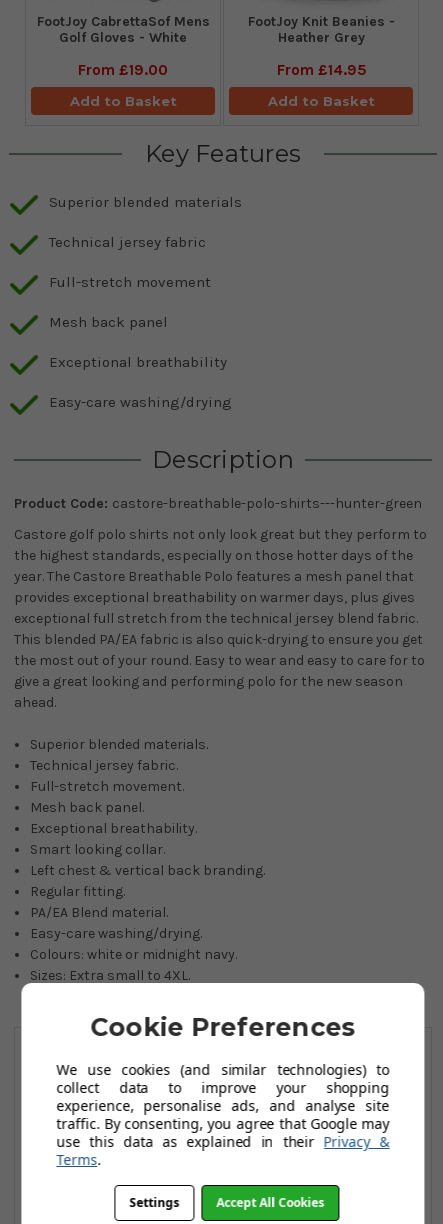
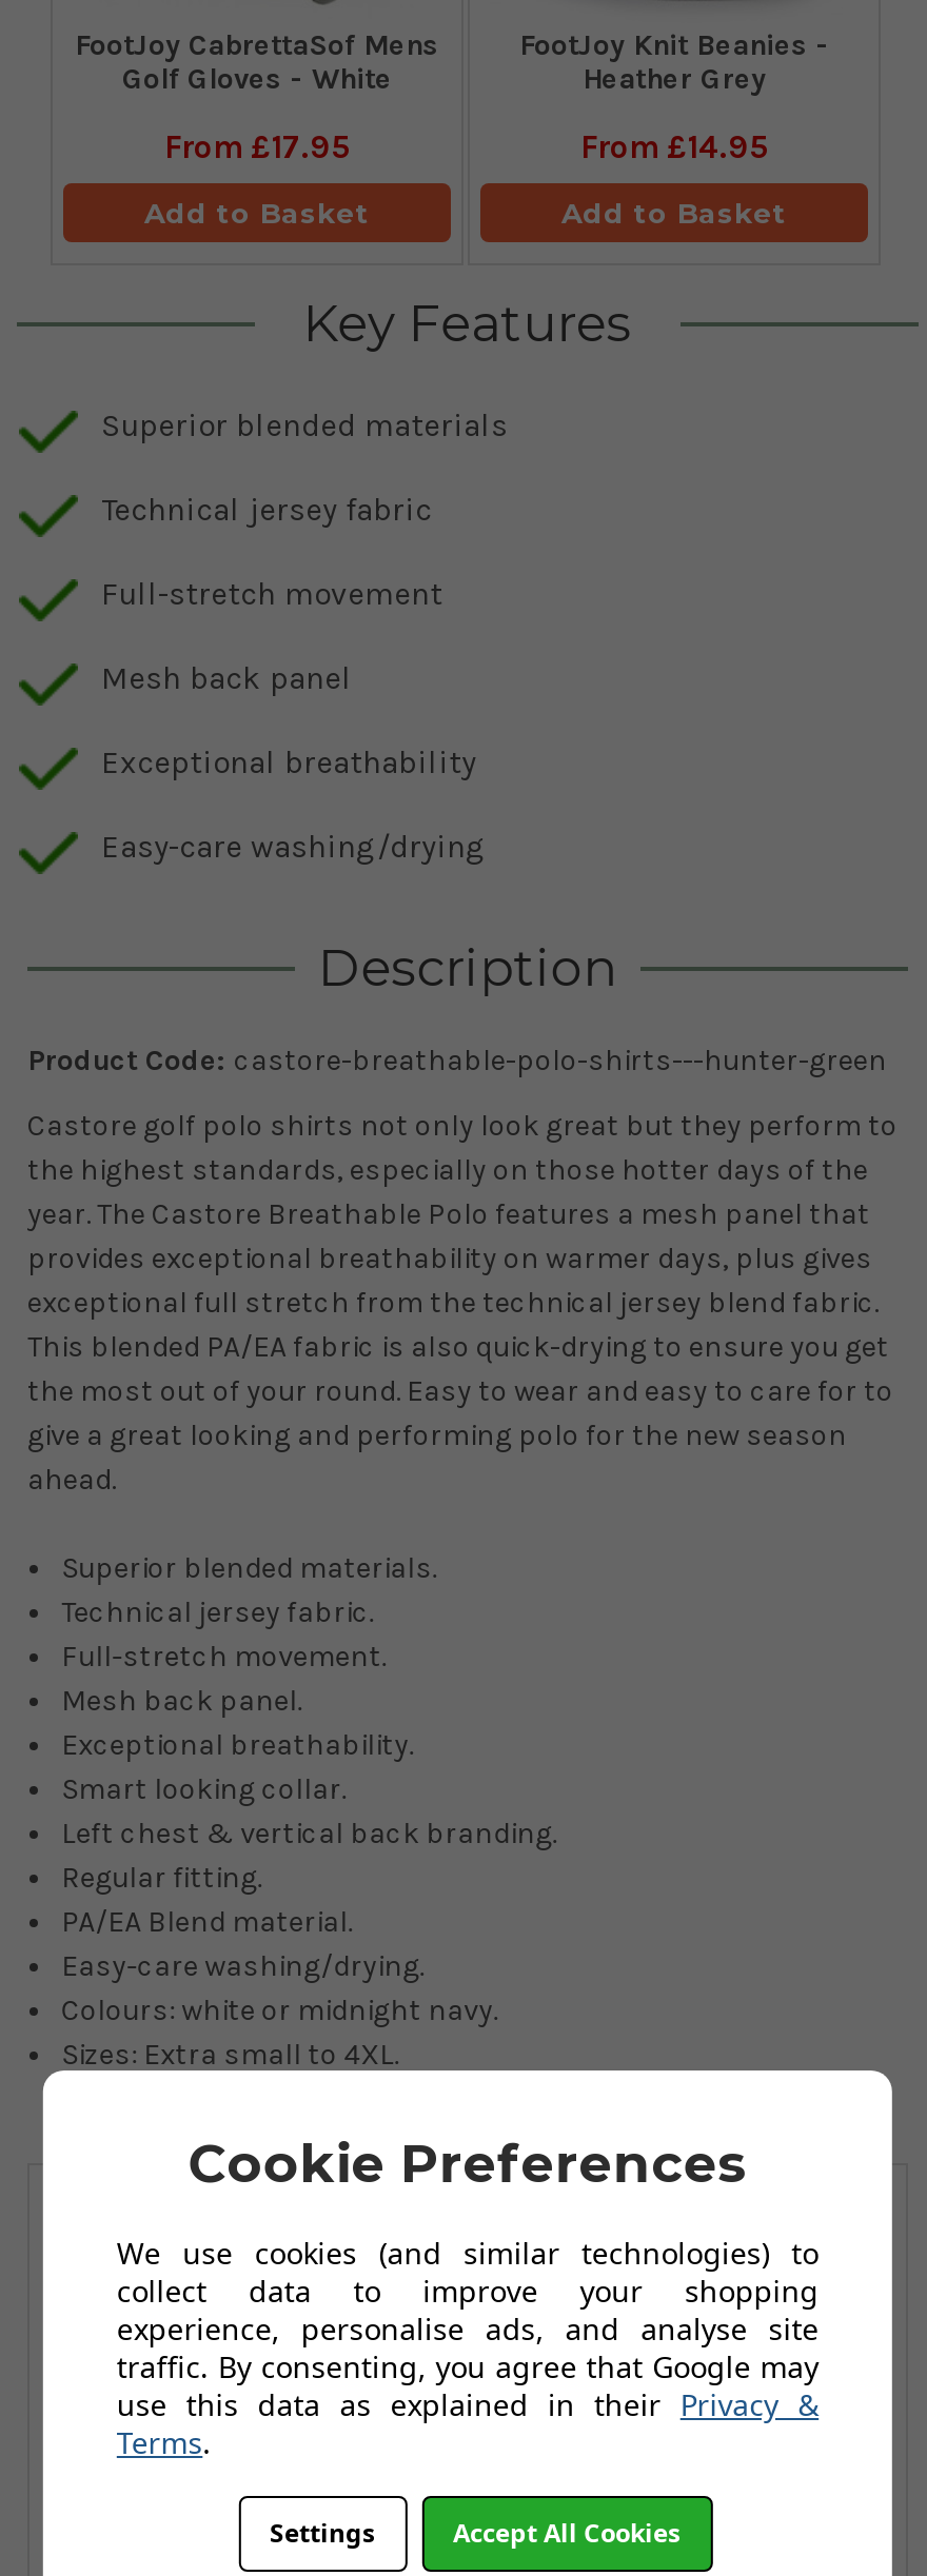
[78,61,168,79] From £19.00 -> [164,128,350,166] From £17.95

